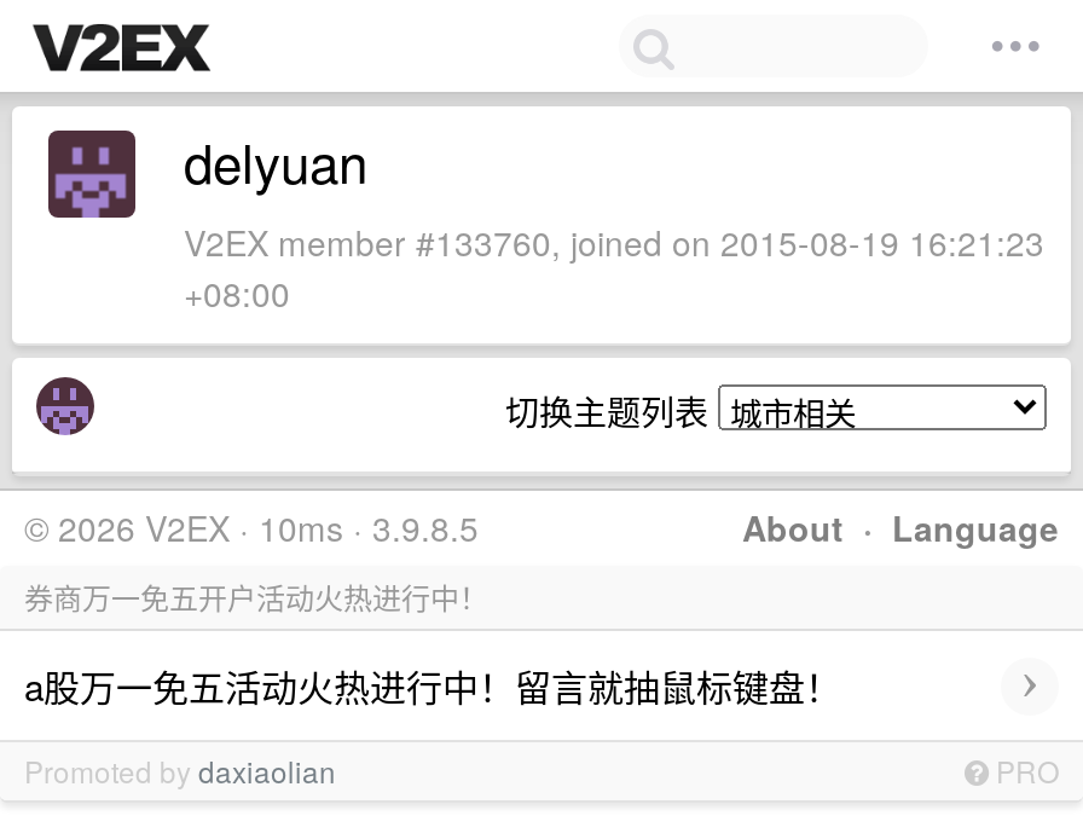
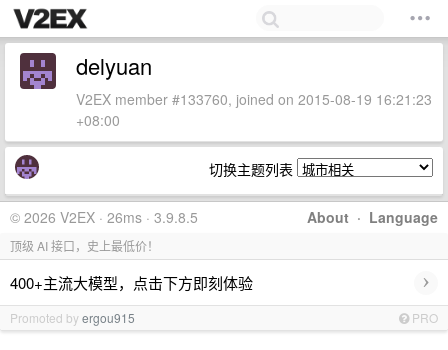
[24,503,479,551] © 2026 V2EX · 10ms · 3.9.8.5 -> [10,207,198,227] © 2026 V2EX · 26ms · 3.9.8.5
[24,575,488,617] 券商万一免五开户活动火热进行中！ -> [10,237,159,254] 顶级 AI 接口，史上最低价！
[24,659,841,710] a股万一免五活动火热进行中！留言就抽鼠标键盘！ -> [10,271,253,292] 400+主流大模型，点击下方即刻体验
[24,750,336,791] Promoted by daxiaolian -> [10,309,135,326] Promoted by ergou915

